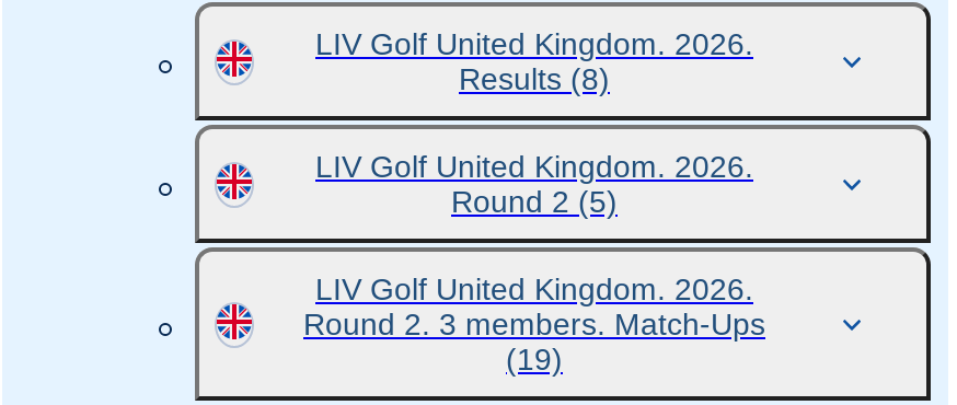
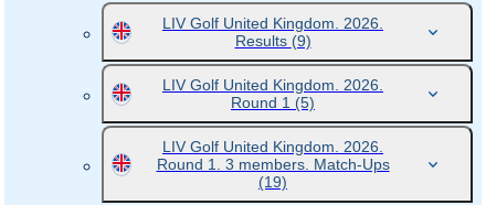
[459,61,610,96] Results (8) -> [235,32,311,50] Results (9)
[451,184,618,219] Round 2 (5) -> [231,94,315,111] Round 1 (5)
[303,306,765,342] Round 2. 3 members. Match-Ups -> [156,155,389,173] Round 1. 3 members. Match-Ups

